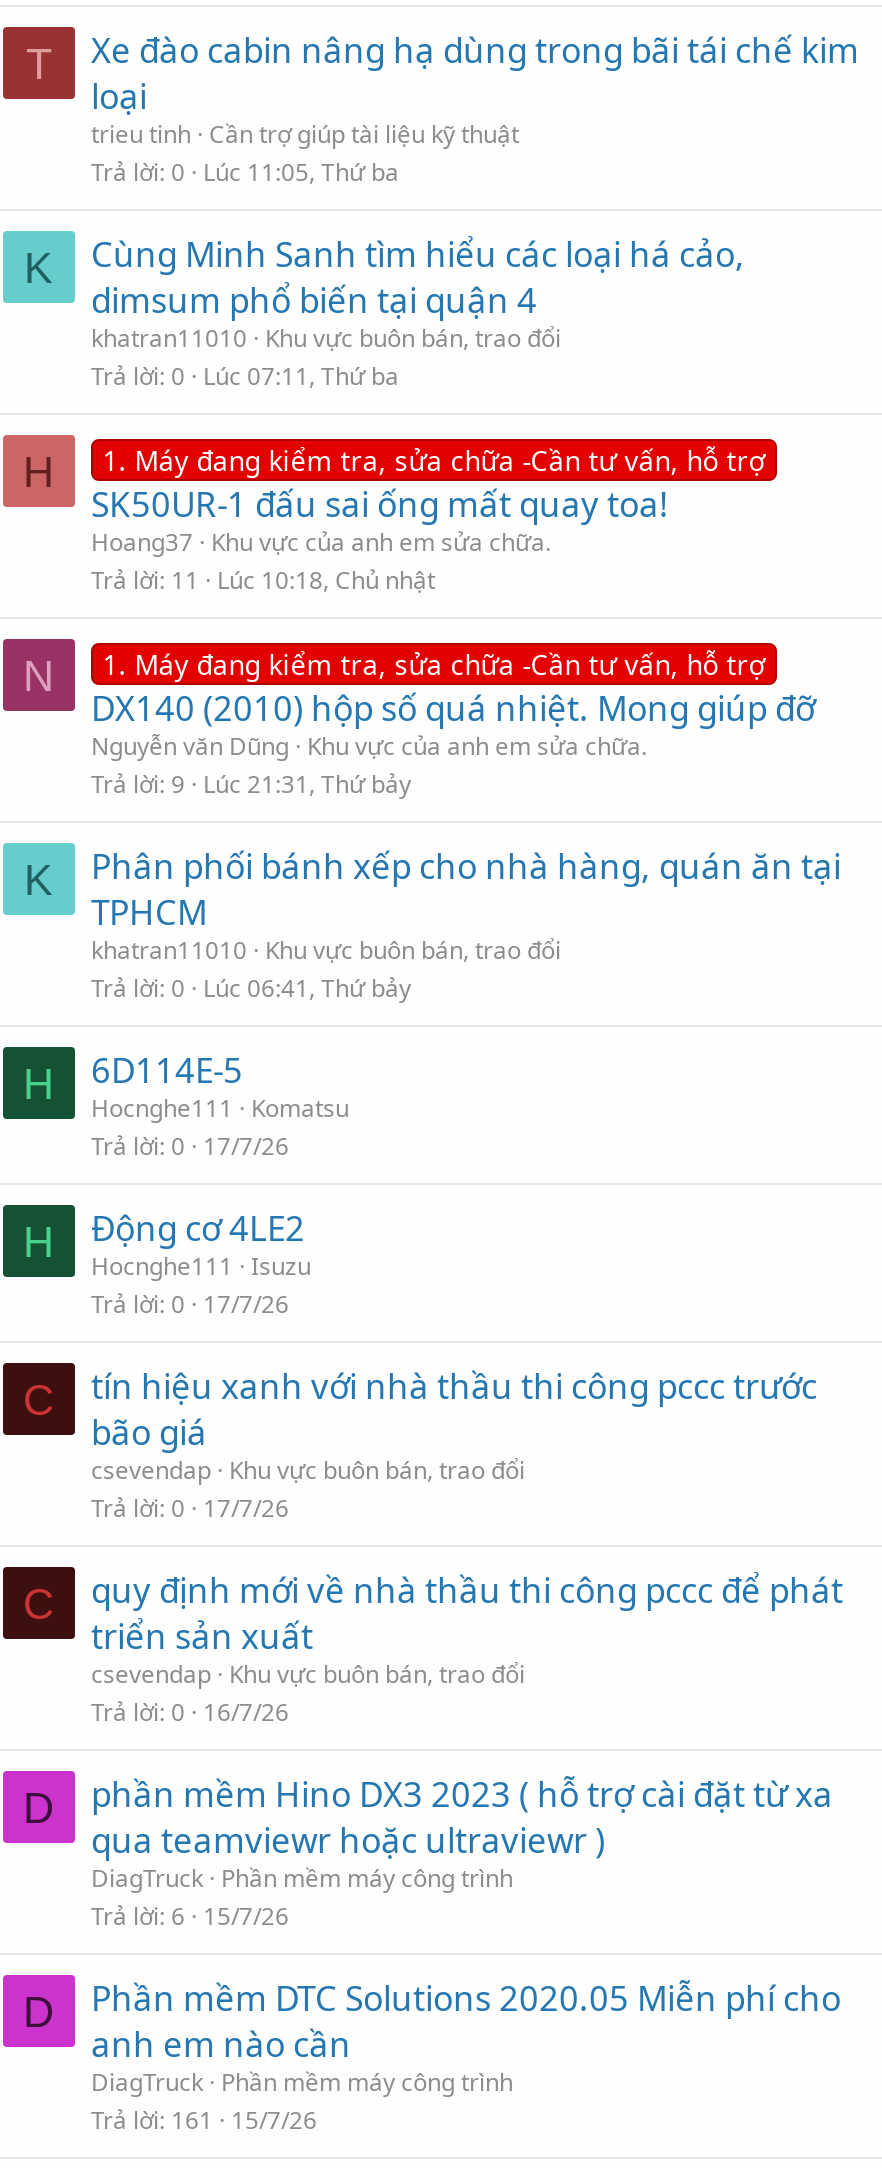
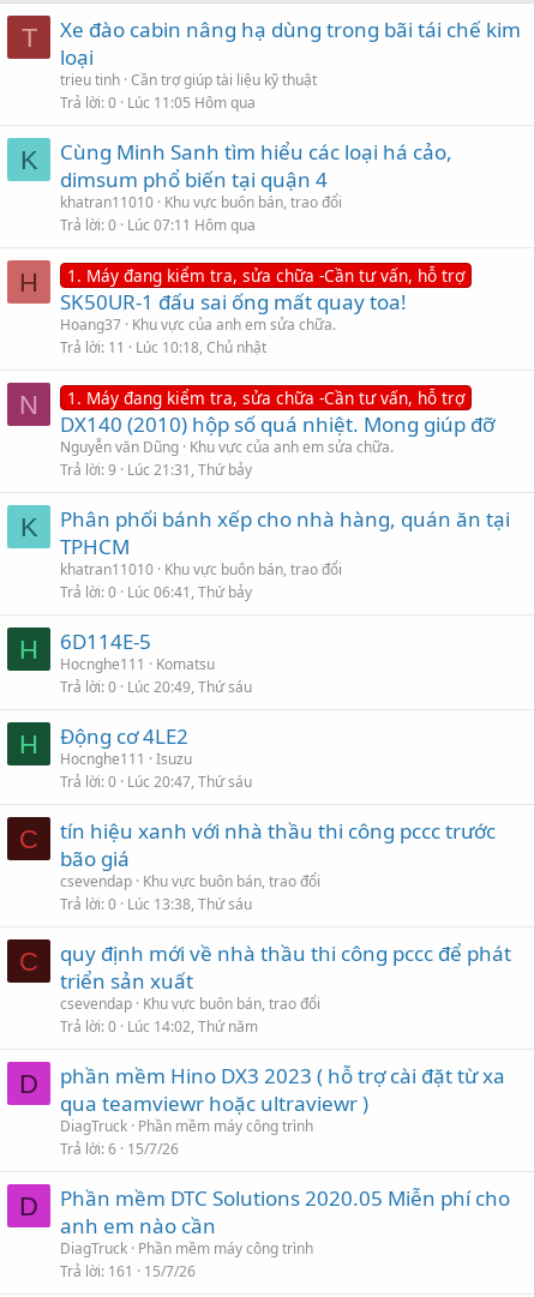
[91,155,399,189] Trả lời 0 Lúc 11:05, Thứ ba -> [60,92,256,113] Trả lời 0 Lúc 11:05 Hôm qua
[91,359,399,393] Trả lời 0 Lúc 07:11, Thứ ba -> [60,215,256,235] Trả lời 0 Lúc 07:11 Hôm qua
[91,1129,289,1163] Trả lời 0 17/7/26 -> [60,677,252,697] Trả lời 0 Lúc 20:49, Thứ sáu
[91,1287,289,1321] Trả lời 0 17/7/26 -> [60,771,252,792] Trả lời 0 Lúc 20:47, Thứ sáu
[91,1491,289,1525] Trả lời 0 17/7/26 -> [60,894,252,914] Trả lời 0 Lúc 13:38, Thứ sáu
[91,1695,289,1729] Trả lời 0 16/7/26 -> [60,1016,258,1037] Trả lời 0 Lúc 14:02, Thứ năm

